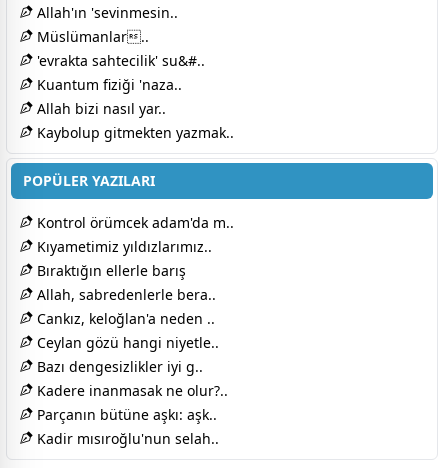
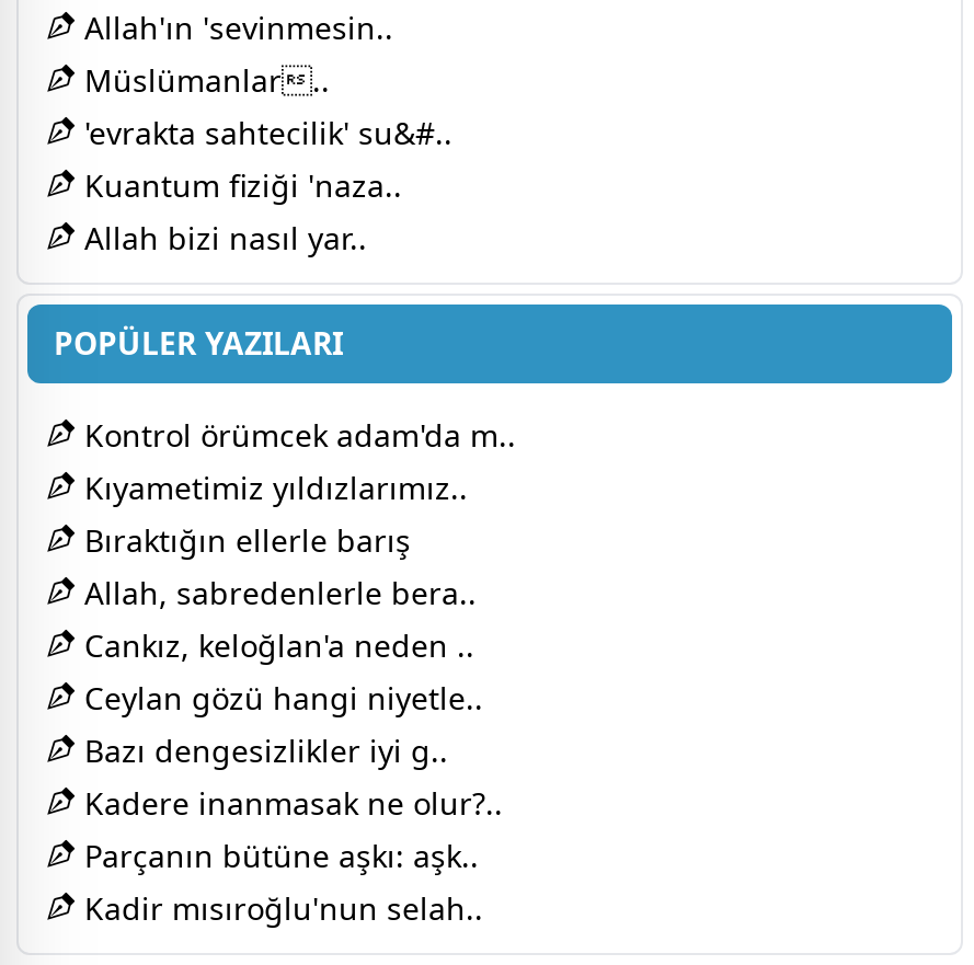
[33,122,234,141] Kaybolup gitmekten yazmak.. -> none

